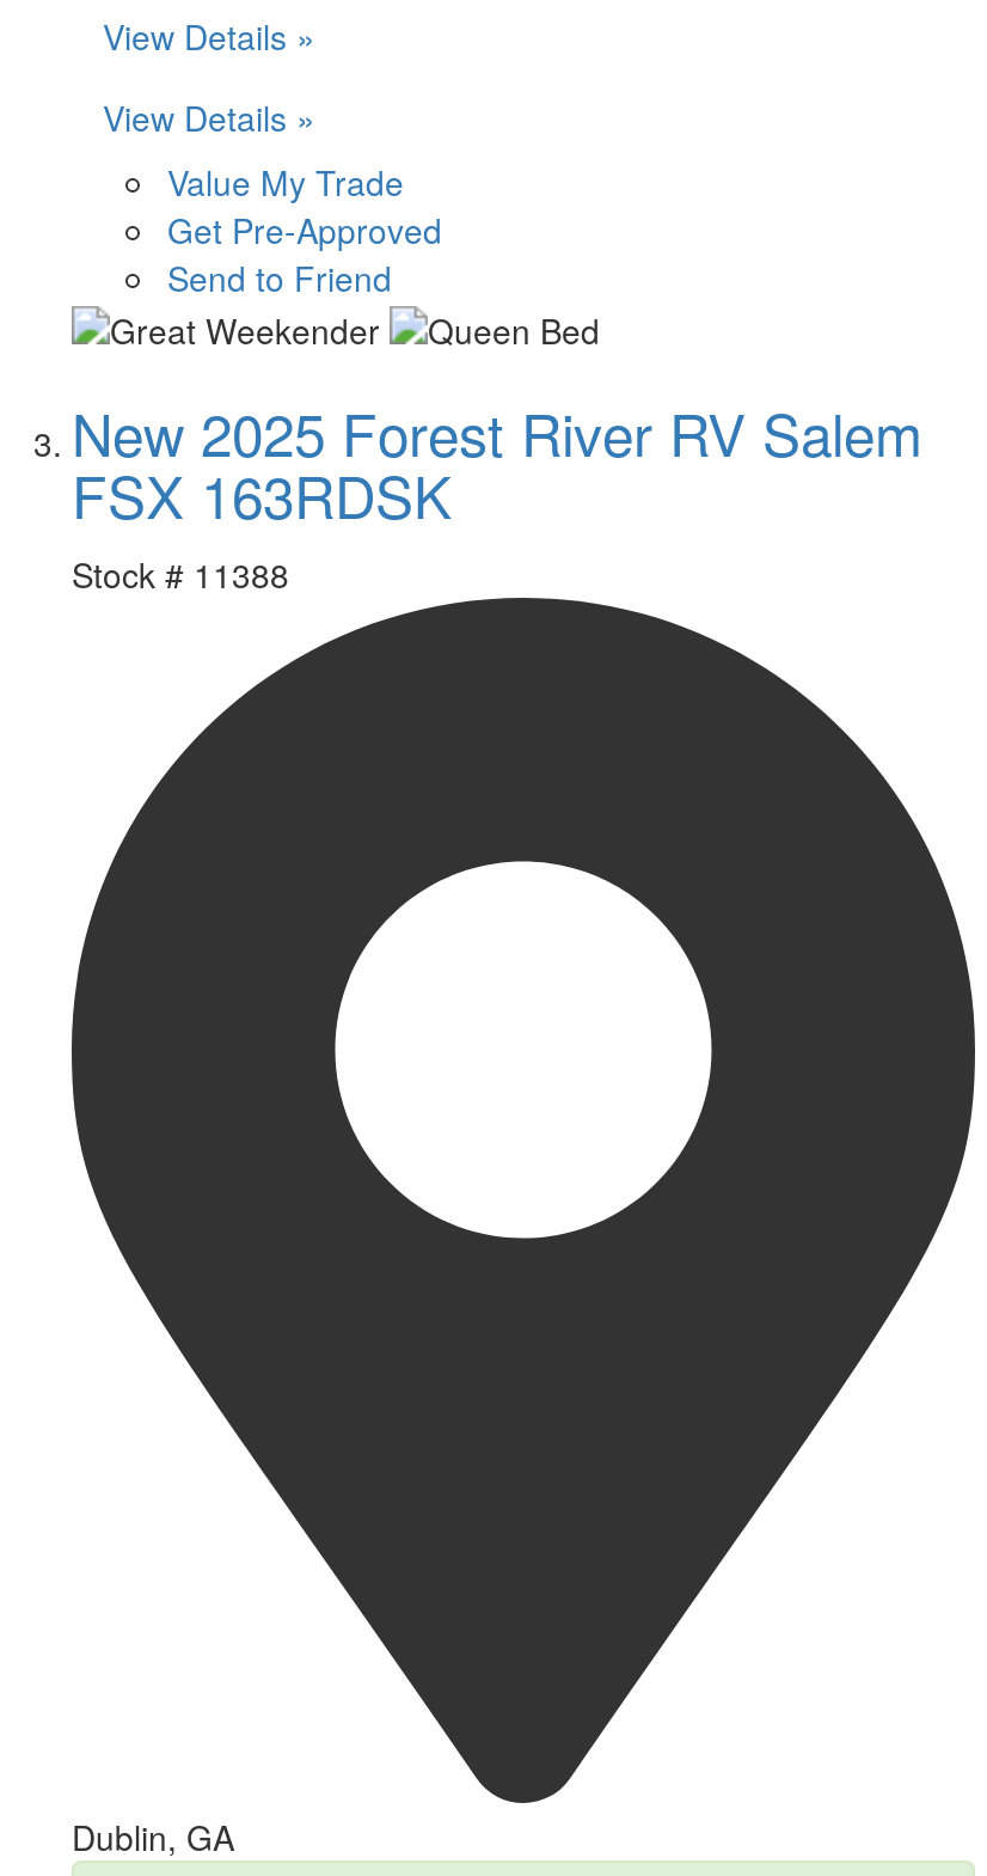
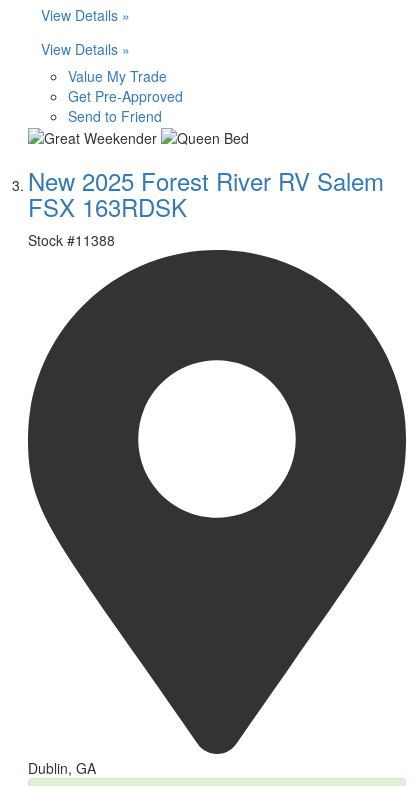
[72,550,289,598] Stock # 11388 -> [28,230,115,250] Stock #11388

